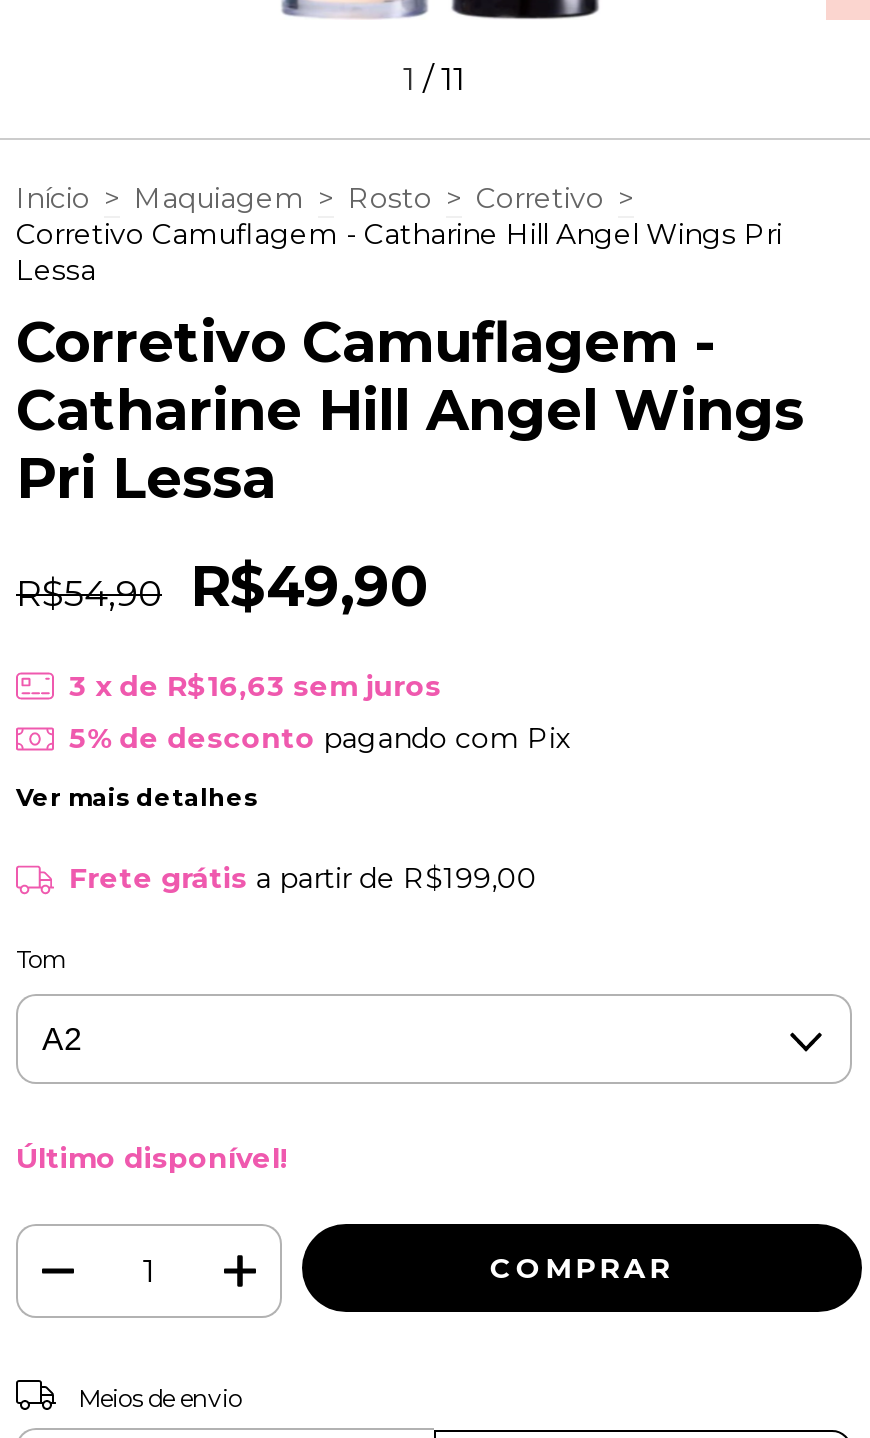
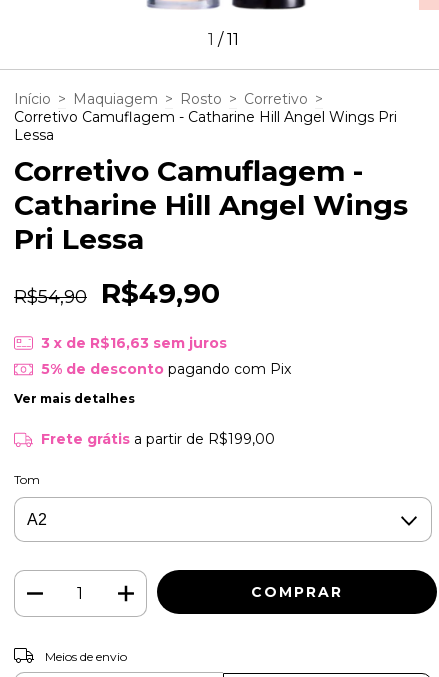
[16,1140,288,1176] Último disponível! -> none

